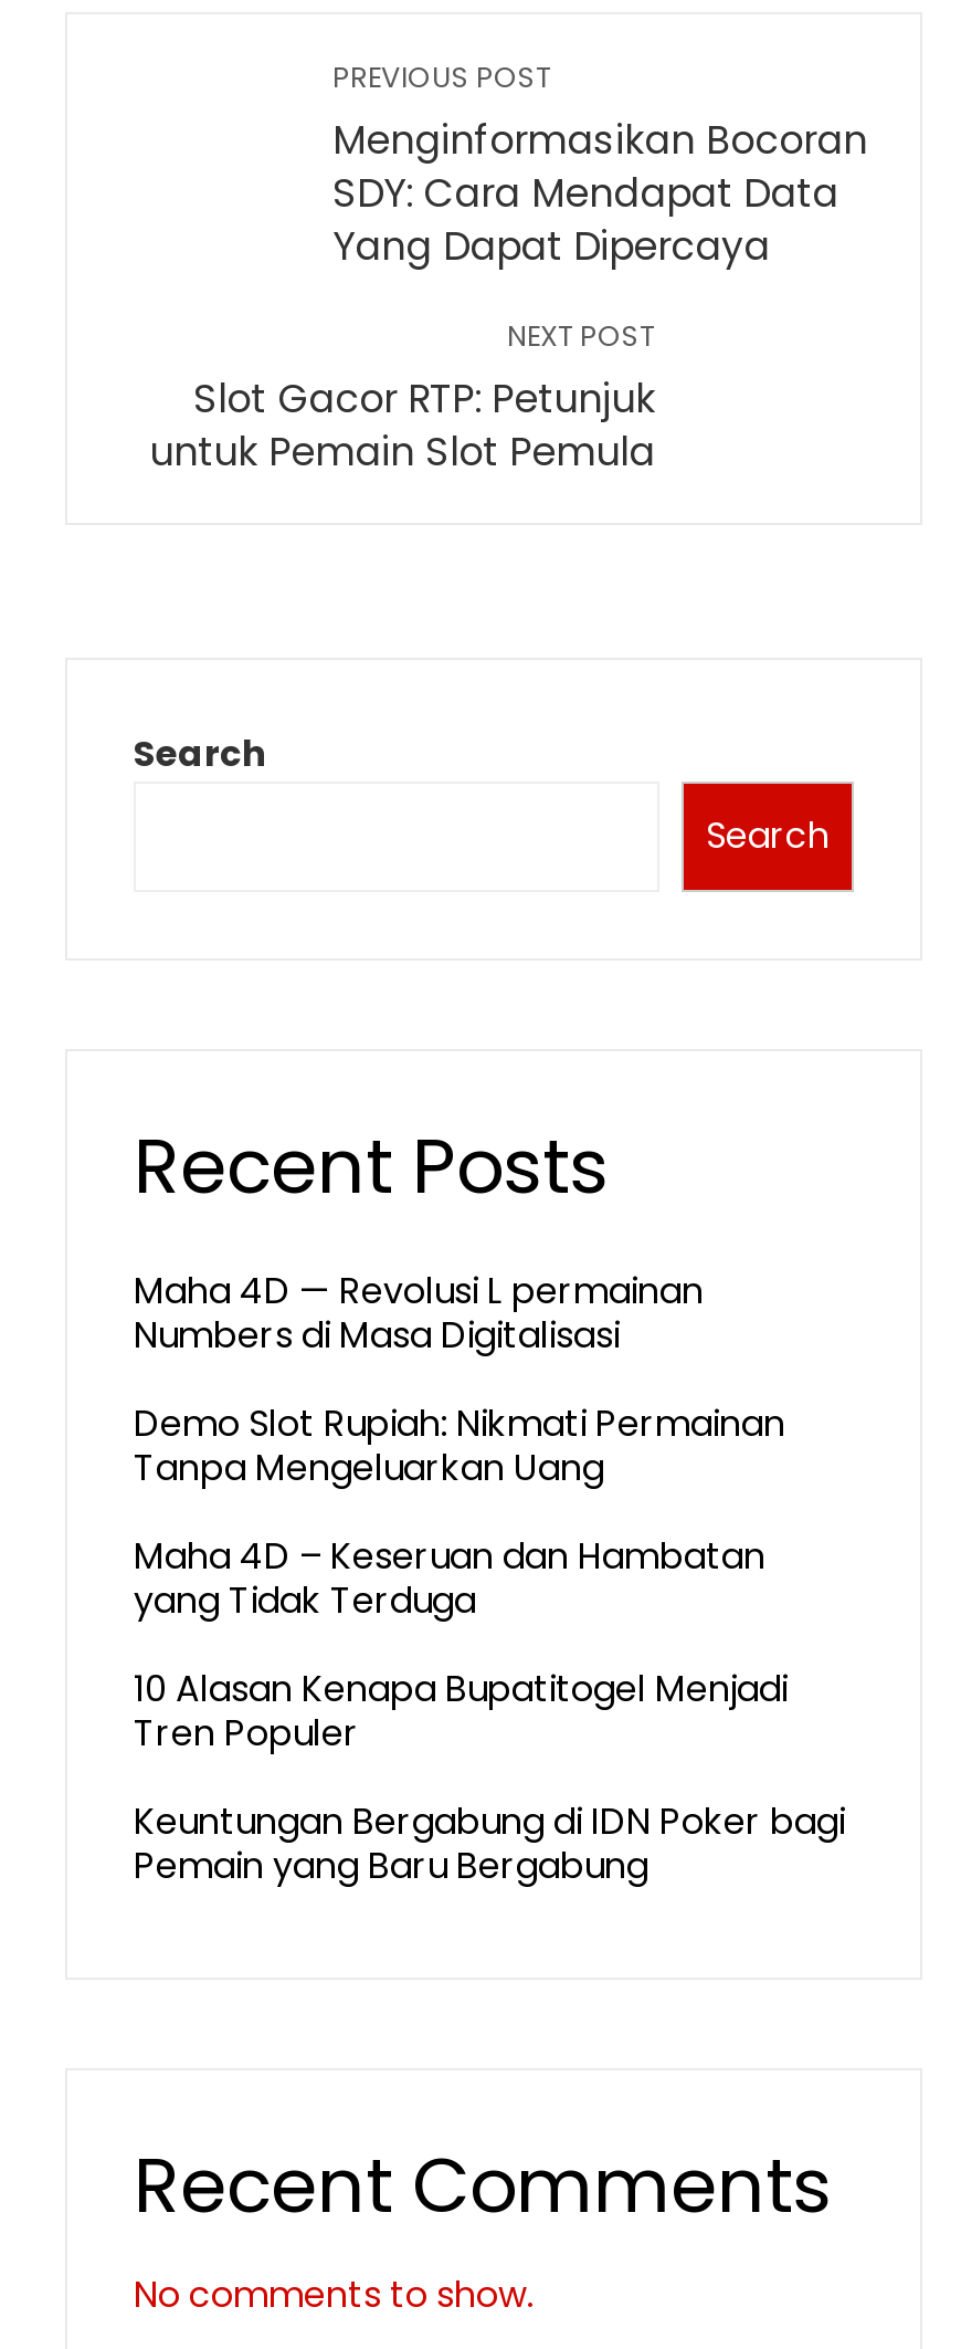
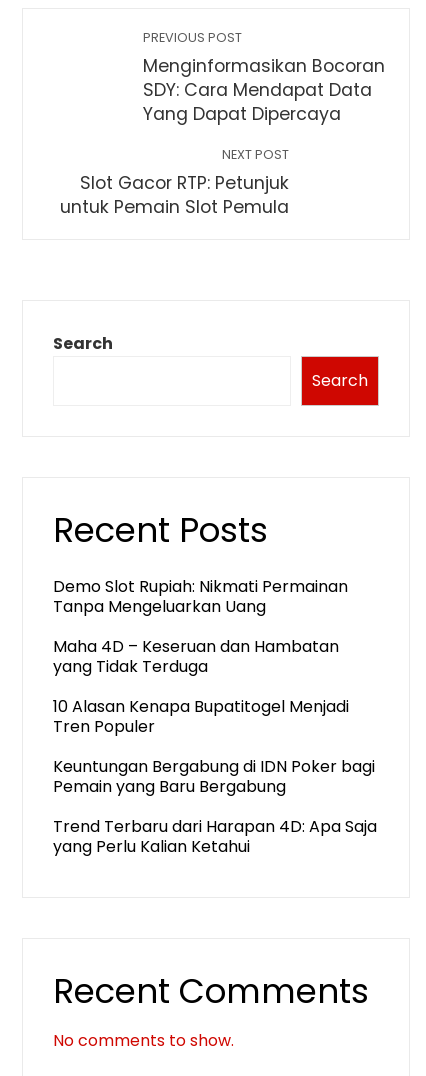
[134,1266,704,1361] Maha 4D — Revolusi L permainan | Numbers di Masa Digitalisasi -> none
moved [134,1398,845,1891] -> [53,575,375,798]: Demo Slot Rupiah: Nikmati Permainan | Tanpa Mengeluarkan Uang | Maha 4D – Keseruan dan Hambatan | yang Tidak Terduga | 10 Alasan Kenapa Bupatitogel Menjadi | Tren Populer | Keuntungan Bergabung di IDN Poker bagi | Pemain yang Baru Bergabung
none -> [53,815,377,858] Trend Terbaru dari Harapan 4D: Apa Saja | yang Perlu Kalian Ketahui

